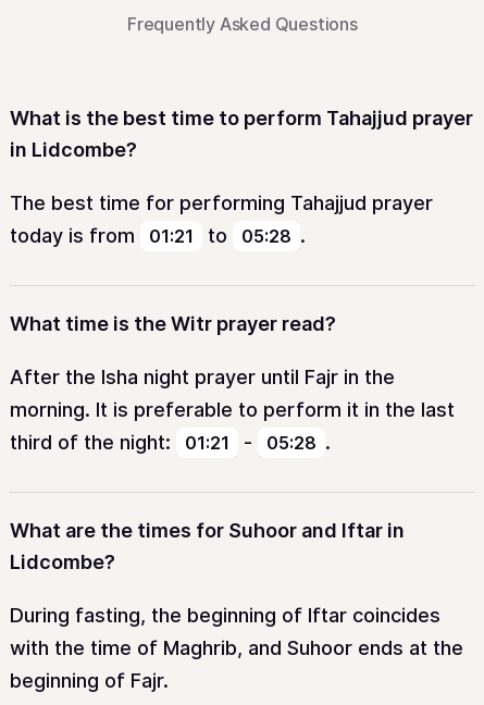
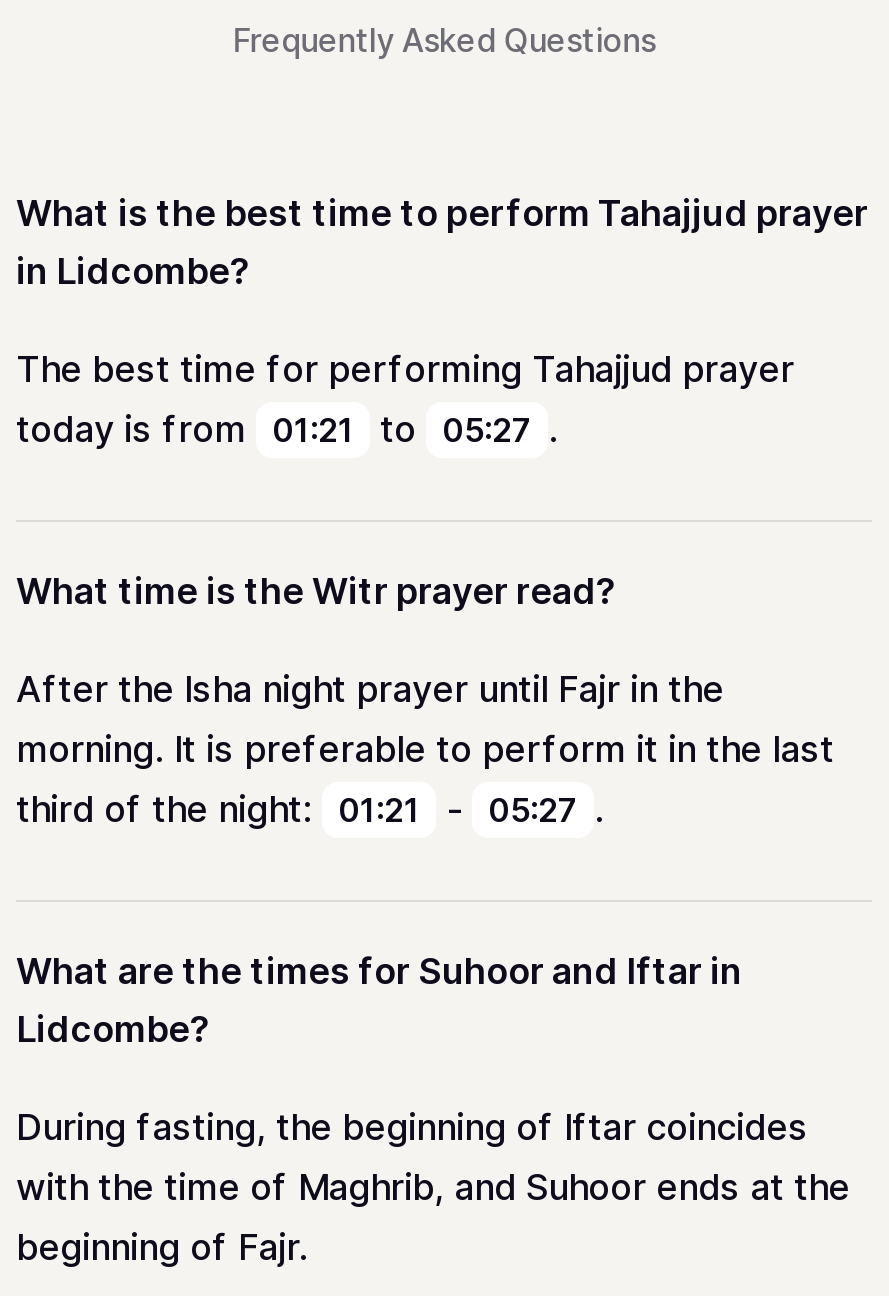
[10,224,306,247] today is from 01:21 to 05:28 . -> [16,408,558,450] today is from 01:21 to 05:27 .
[10,431,331,454] third of the night: 01:21 - 05:28 . -> [16,788,604,830] third of the night: 01:21 - 05:27 .

